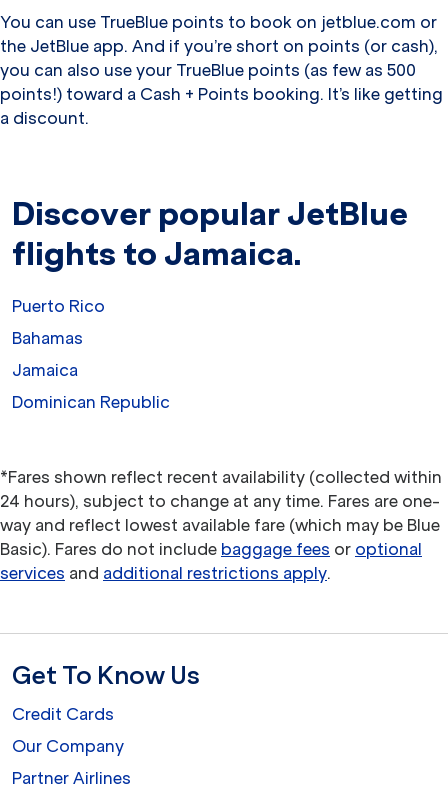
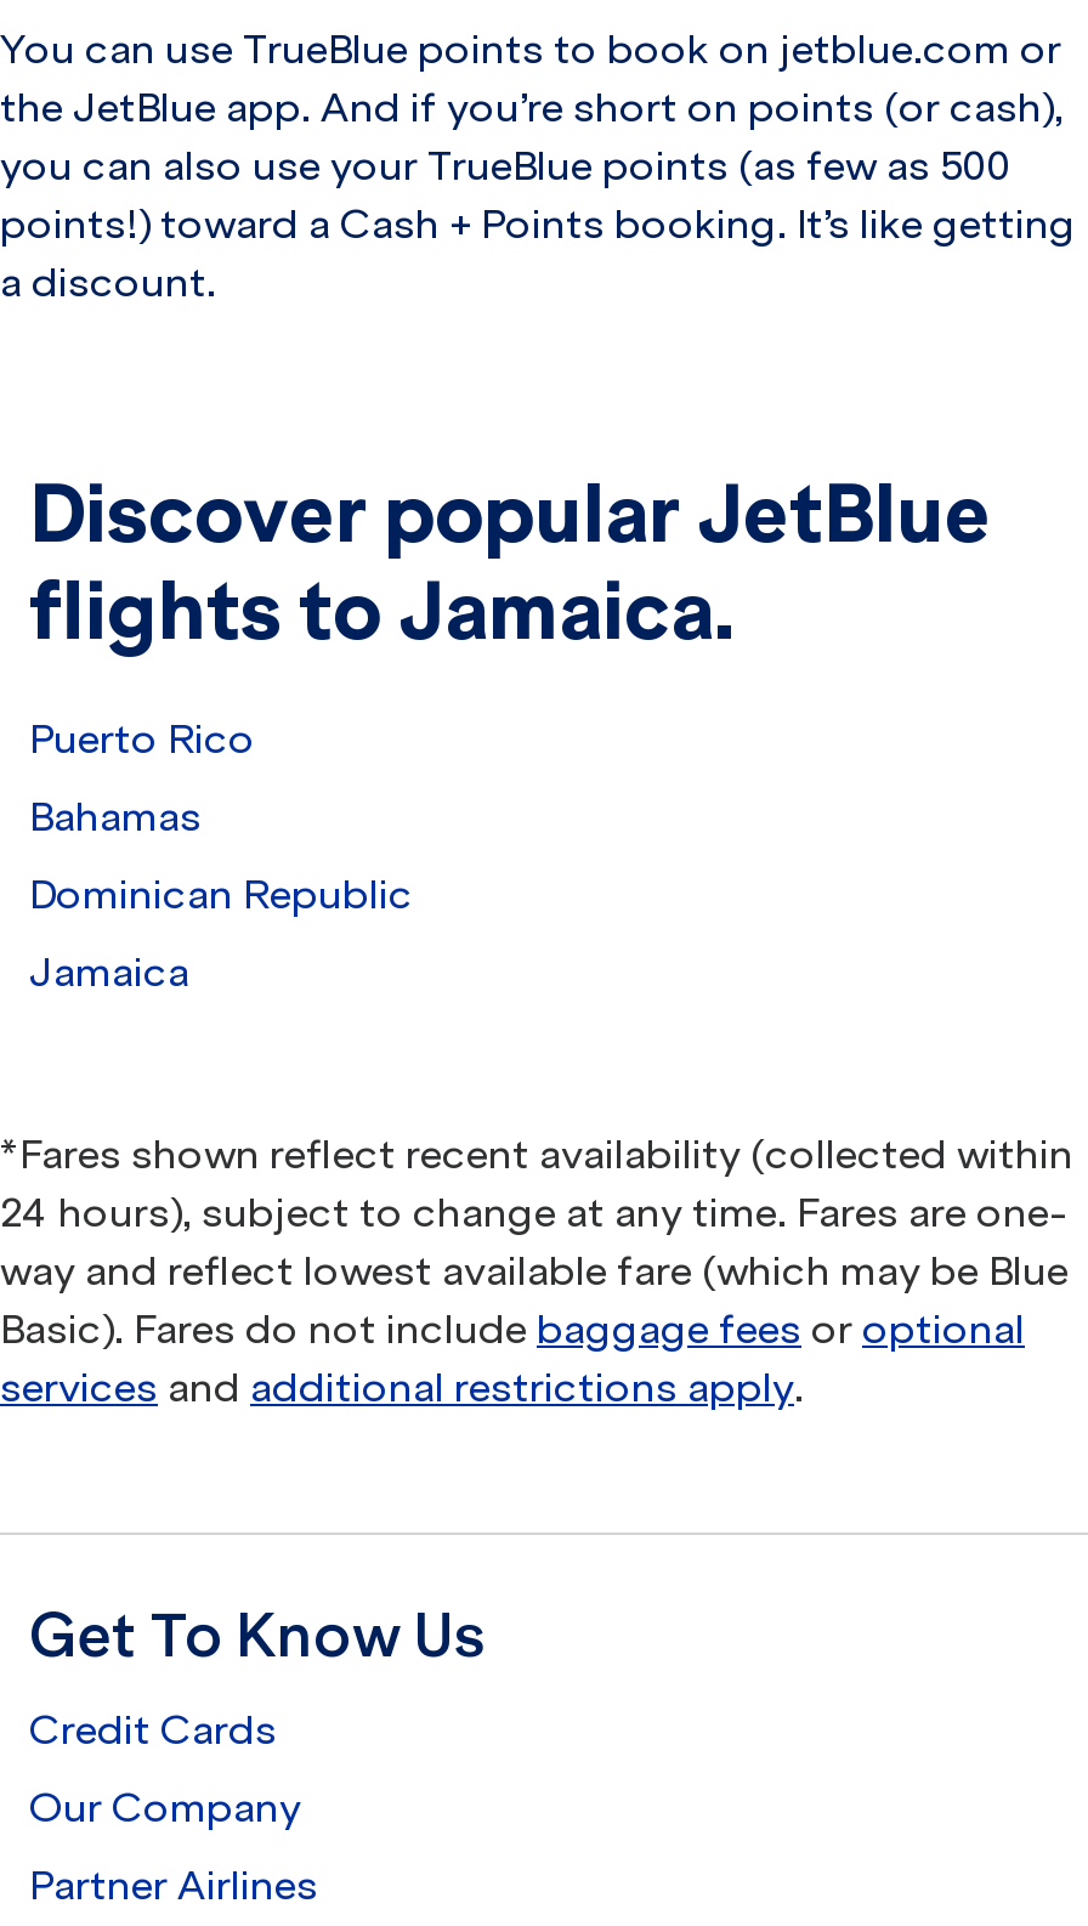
moved [12,360,78,380] -> [29,947,189,996]: Jamaica
moved [12,392,170,412] -> [29,869,413,918]: Dominican Republic

